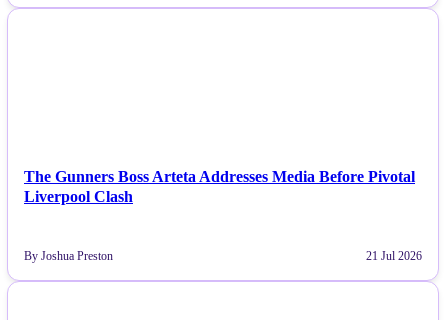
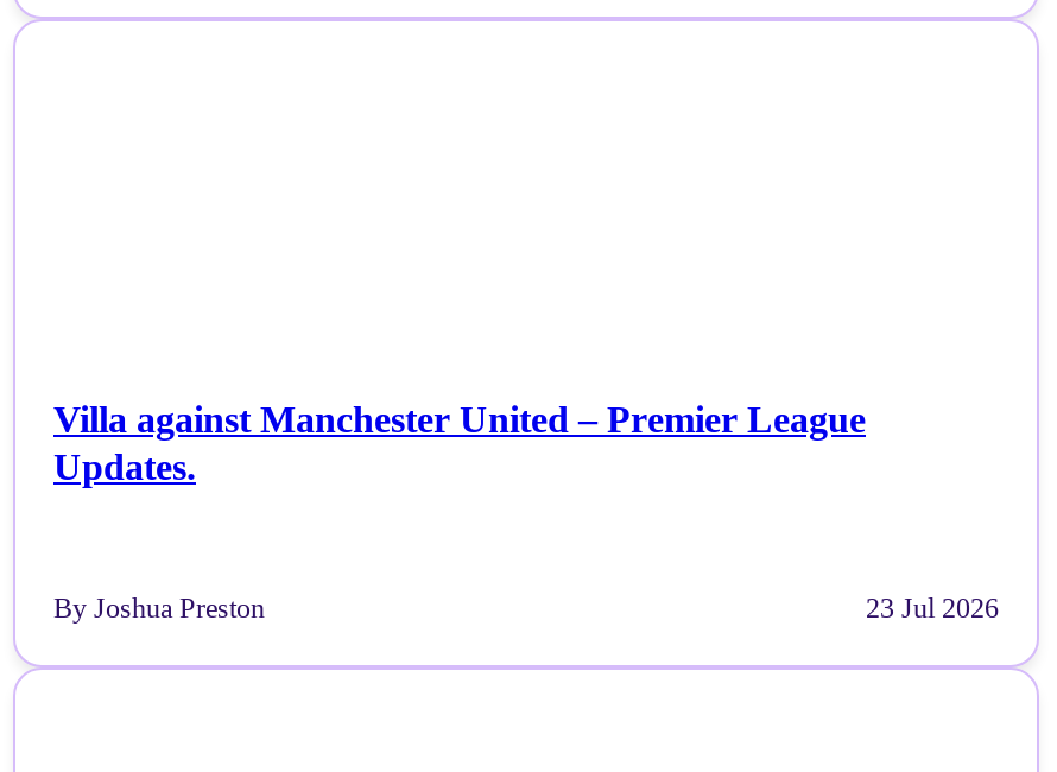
[24,168,415,205] The Gunners Boss Arteta Addresses Media Before Pivotal | Liverpool Clash -> [53,398,866,486] Villa against Manchester United – Premier League | Updates.
[366,249,422,263] 21 Jul 2026 -> [866,591,999,625] 23 Jul 2026

